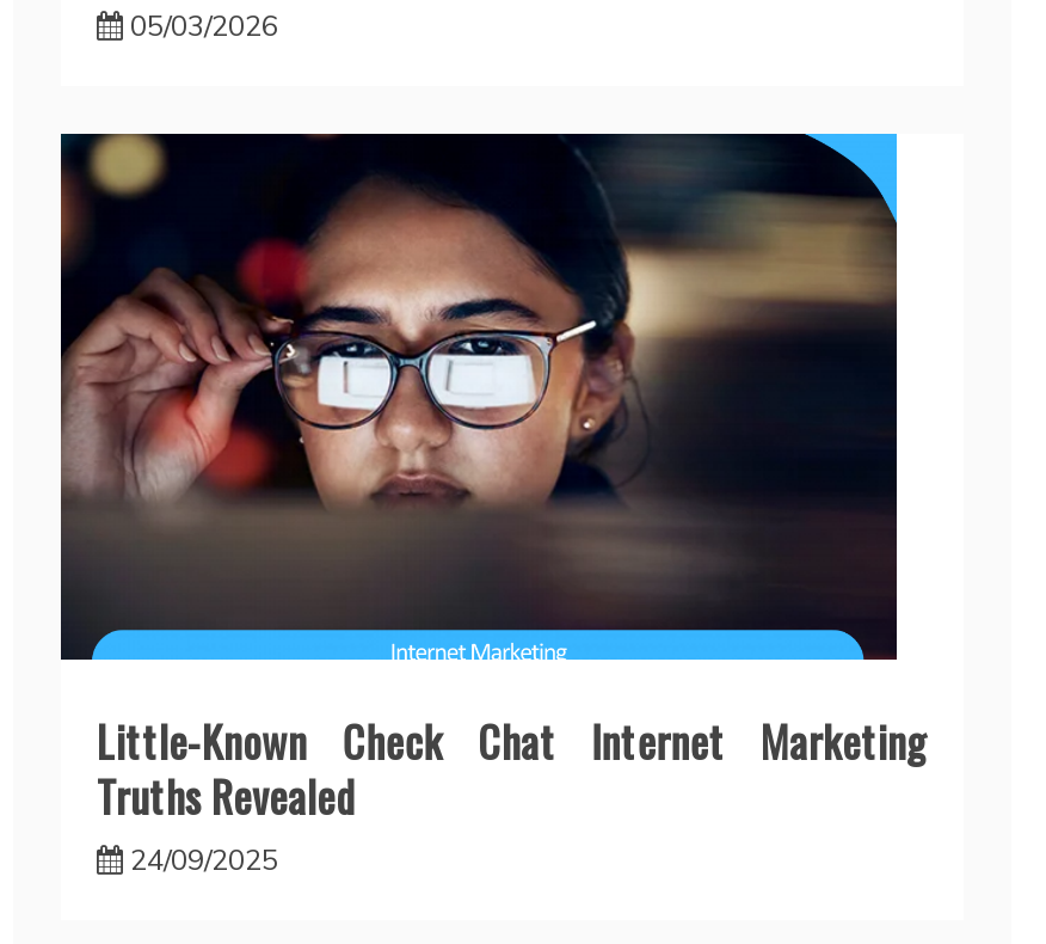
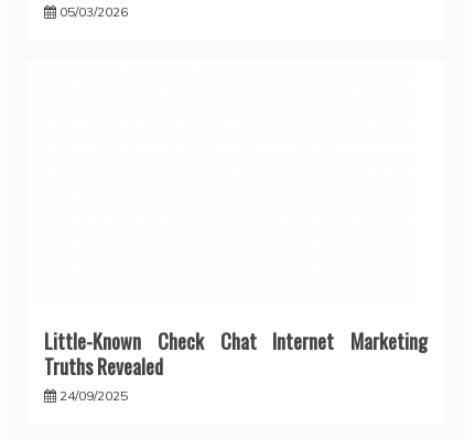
[59,131,899,662] [image] -> none

